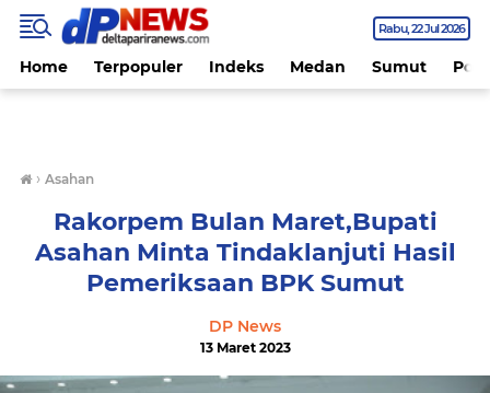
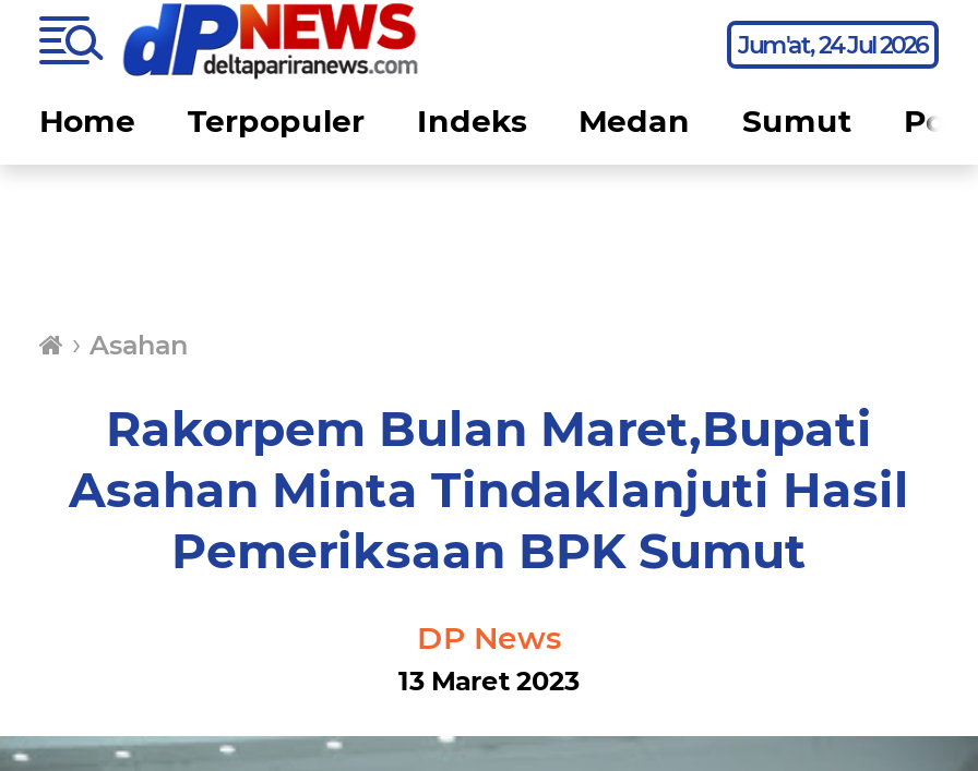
[378,21,465,36] Rabu 22 Jul 2026 -> [738,29,928,60] Jum'at 24 Jul 2026

